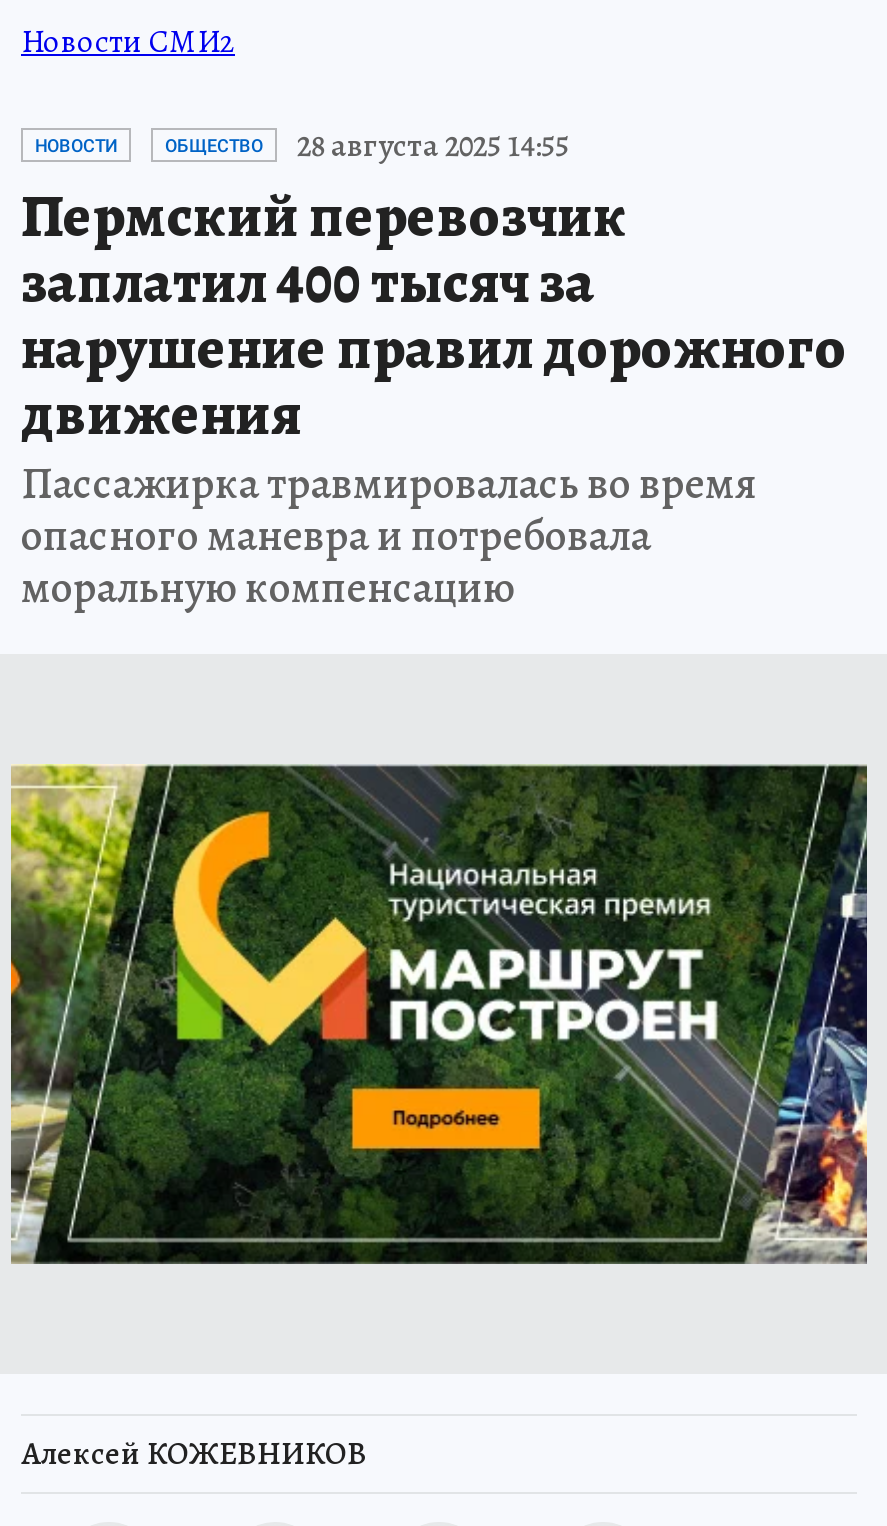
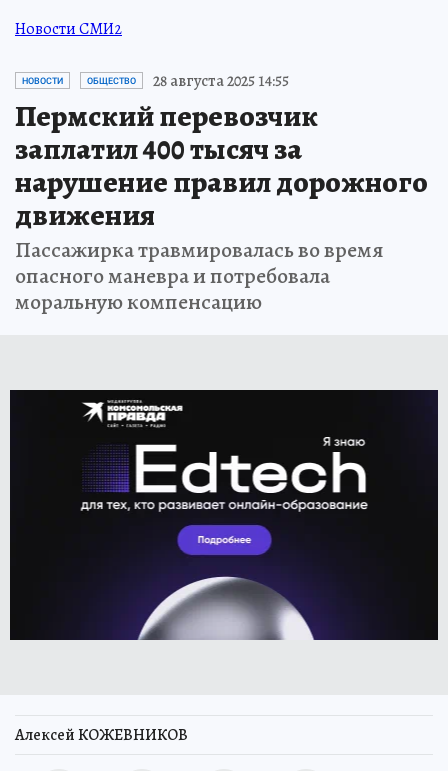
[9,764,869,1266] [image] -> [9,389,439,640] [image]

